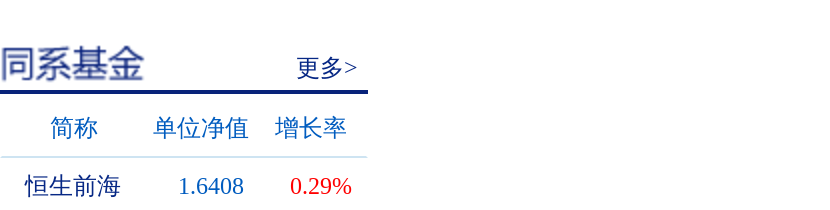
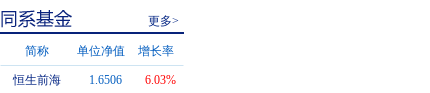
[178,172,244,200] 1.6408 -> [89,73,122,87] 1.6506
[290,172,352,200] 0.29% -> [145,73,176,87] 6.03%

